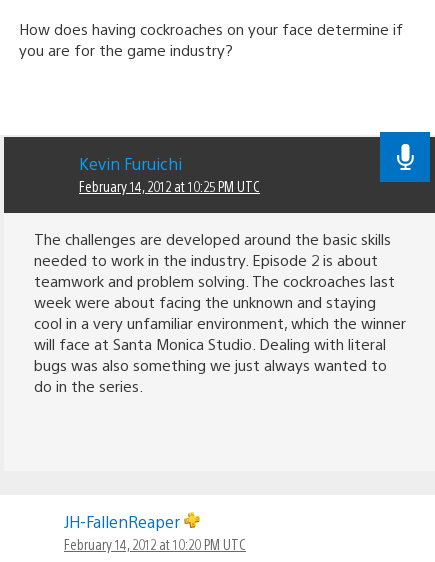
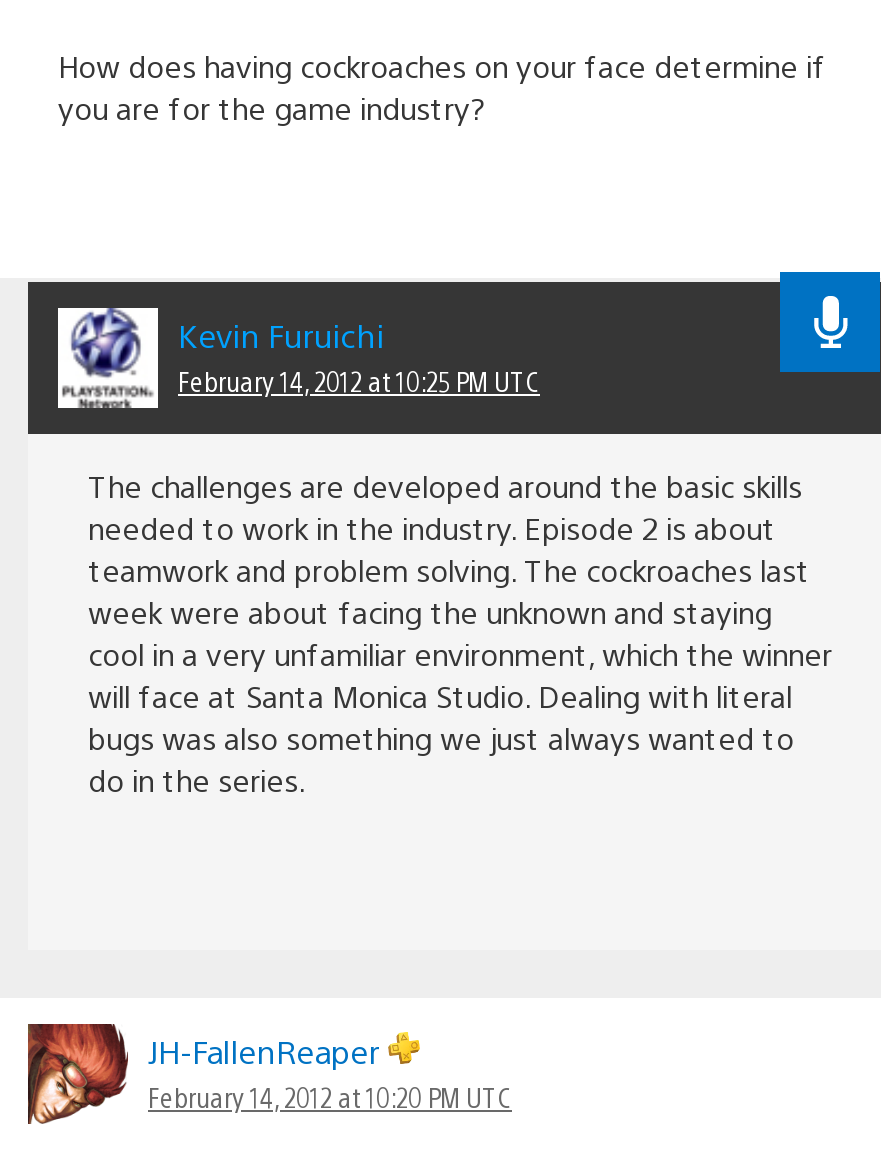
none -> [56,306,160,410] [image]
none -> [26,1022,130,1126] [image]

